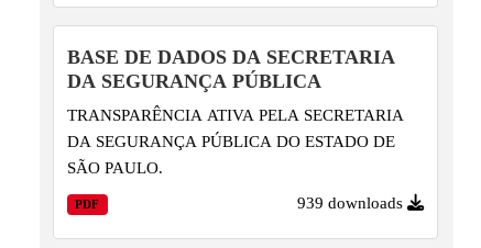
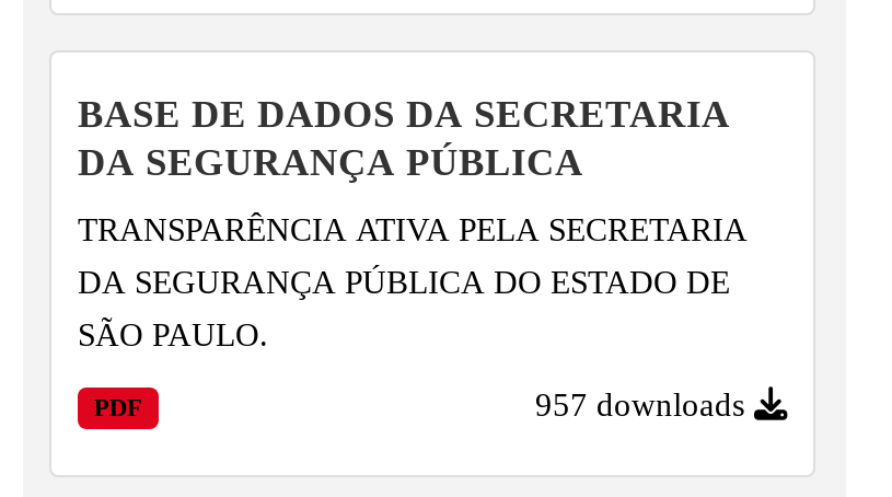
[297,194,403,212] 939 downloads -> [535,386,745,423] 957 downloads

